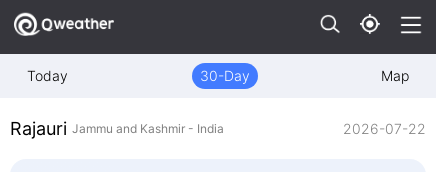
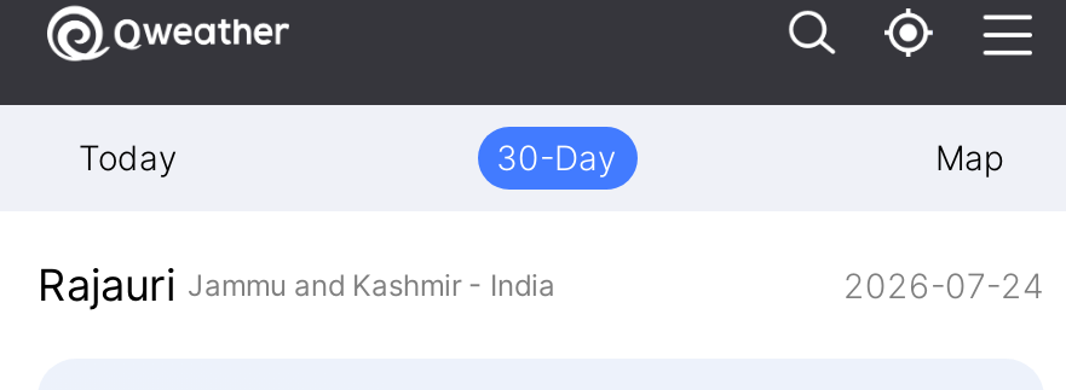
[343,120,426,137] 2026-07-22 -> [843,263,1044,305] 2026-07-24

